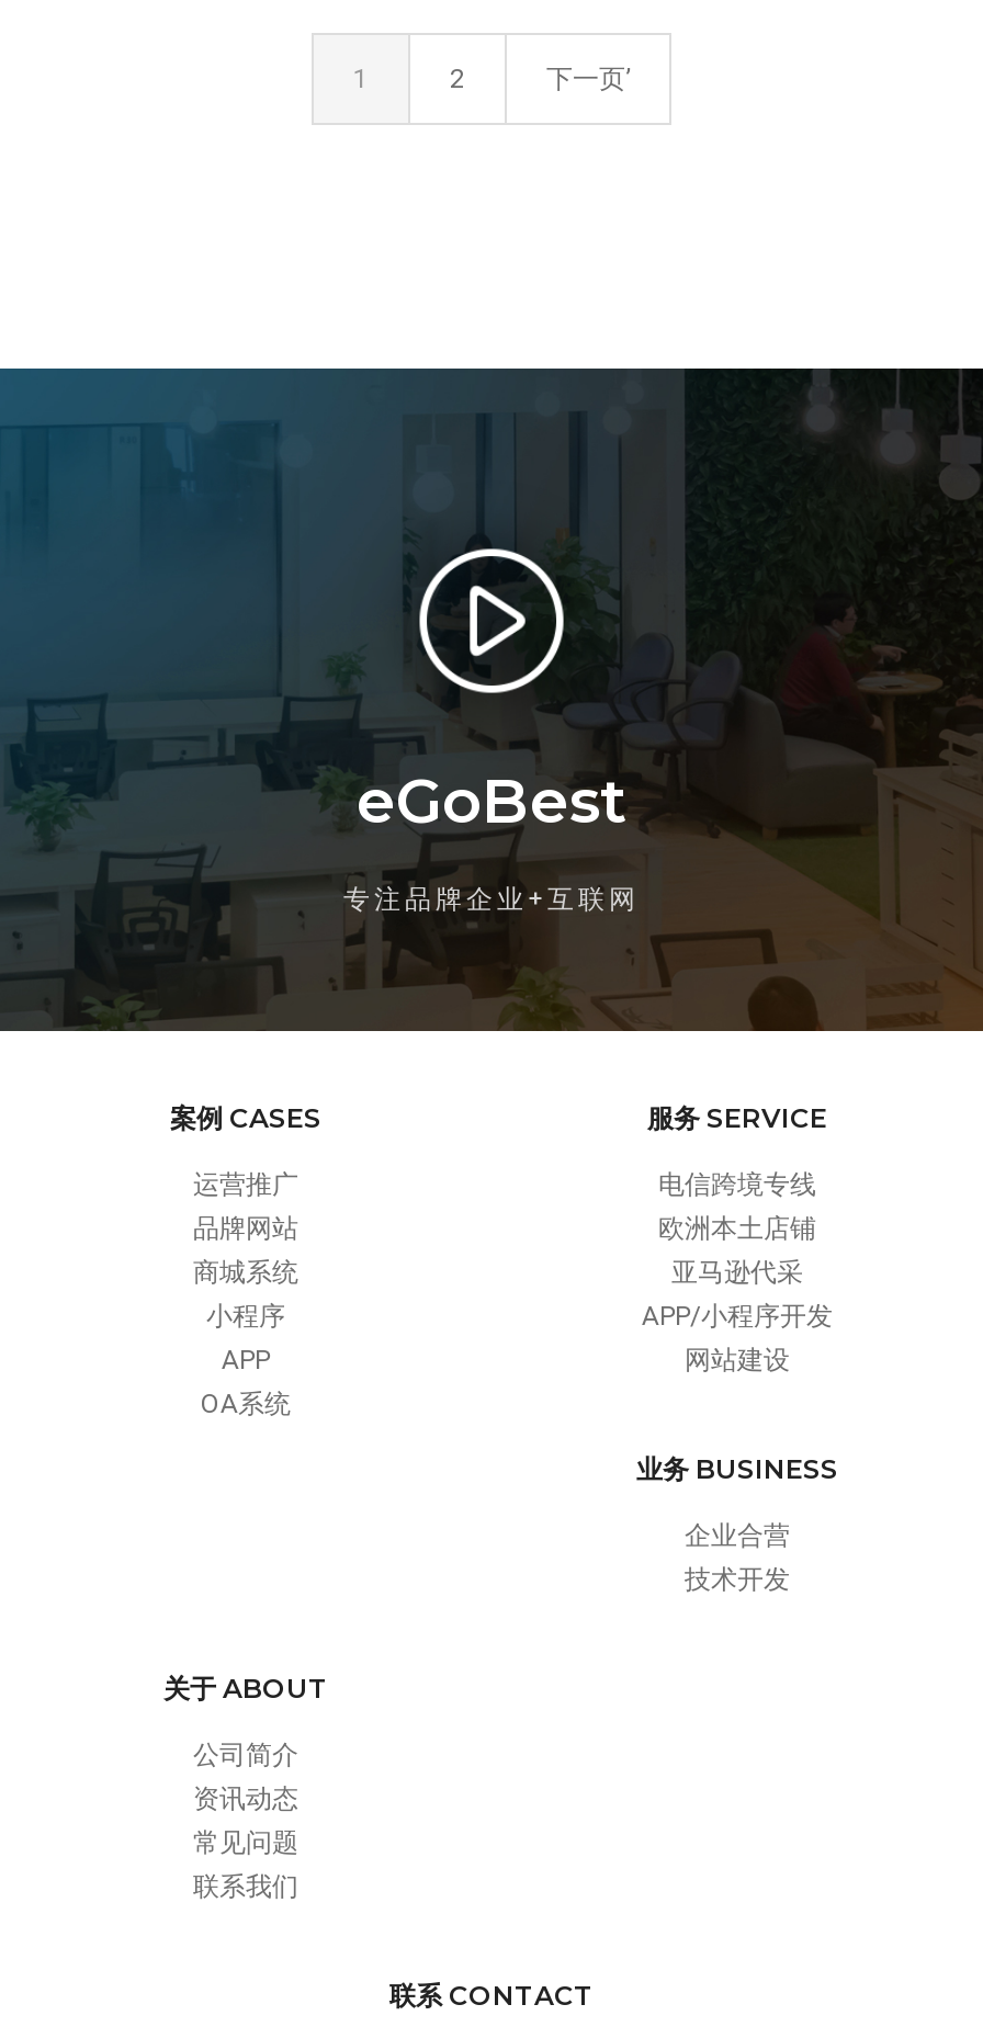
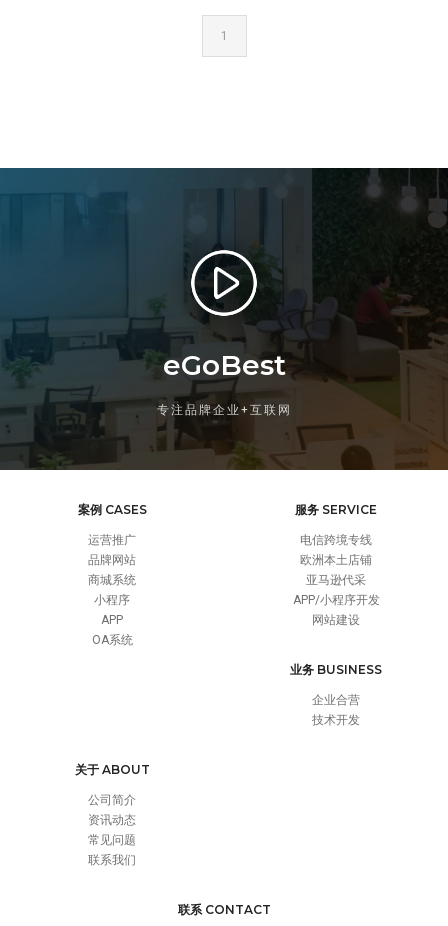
[450,64,630,94] 2 | 下一页’ -> none

